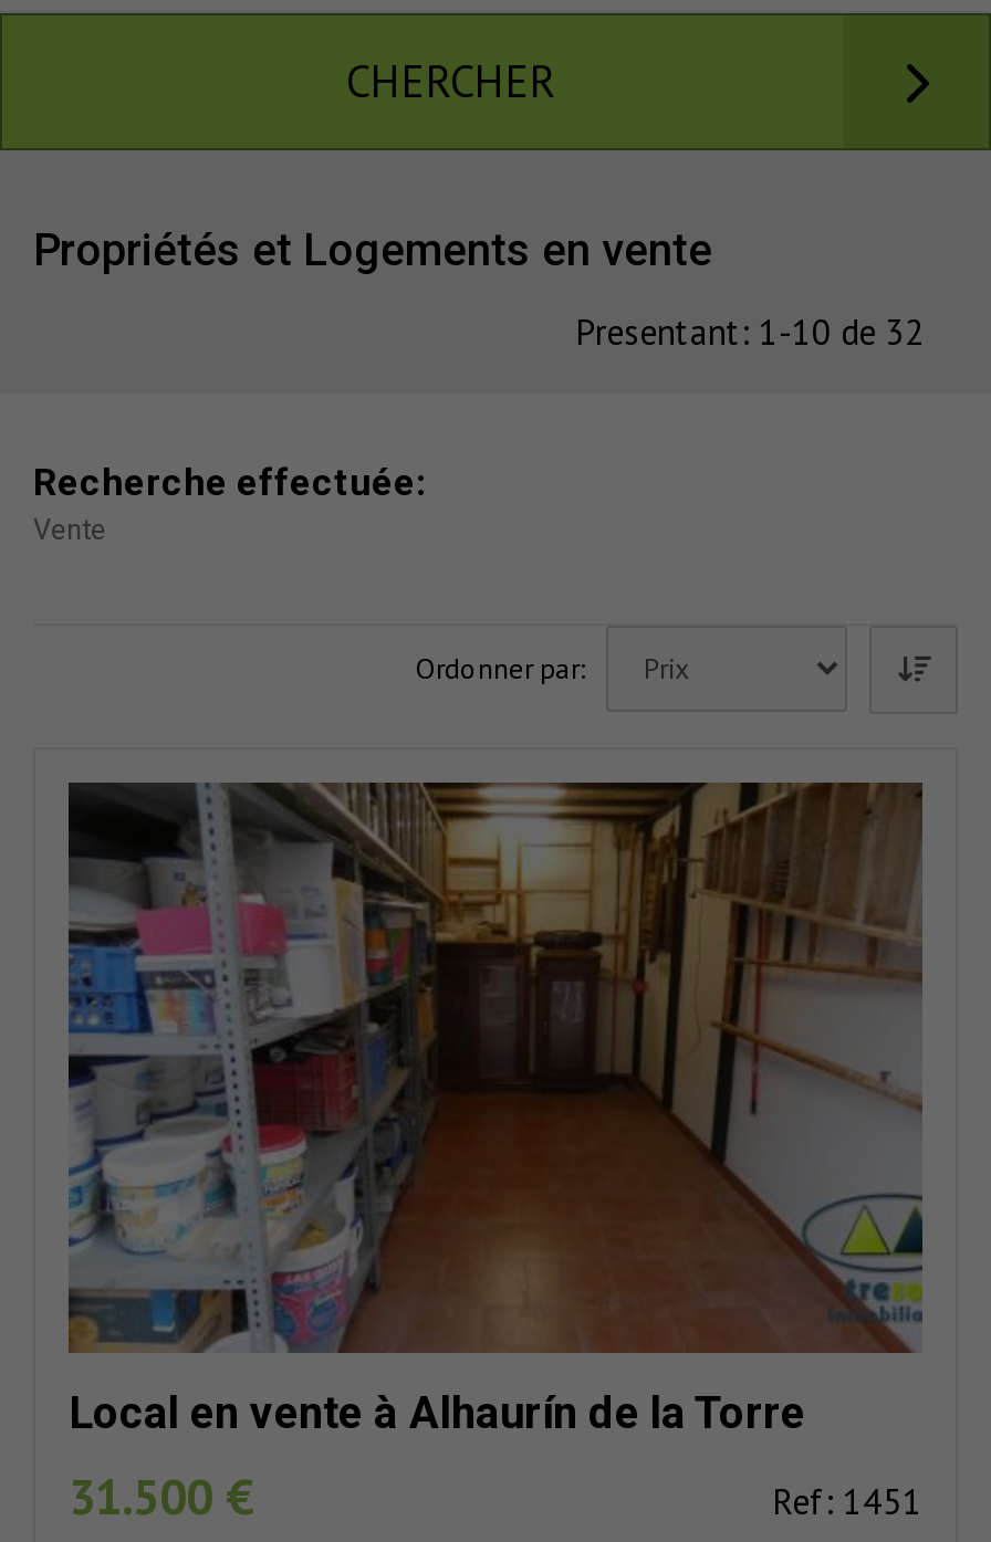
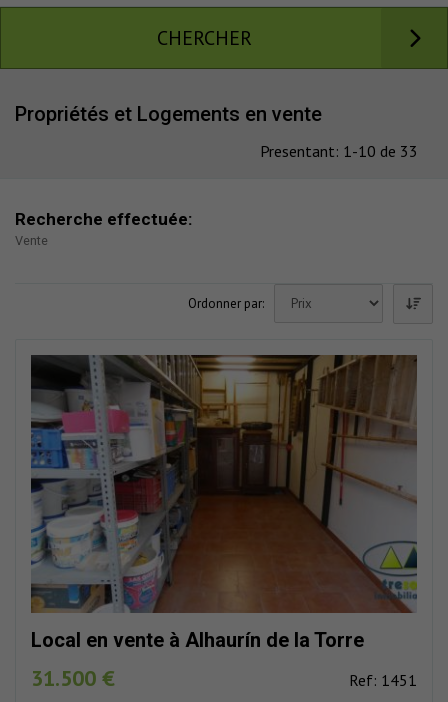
[575,310,925,354] Presentant: 1-10 de 32 -> [260,141,418,161] Presentant: 1-10 de 33

